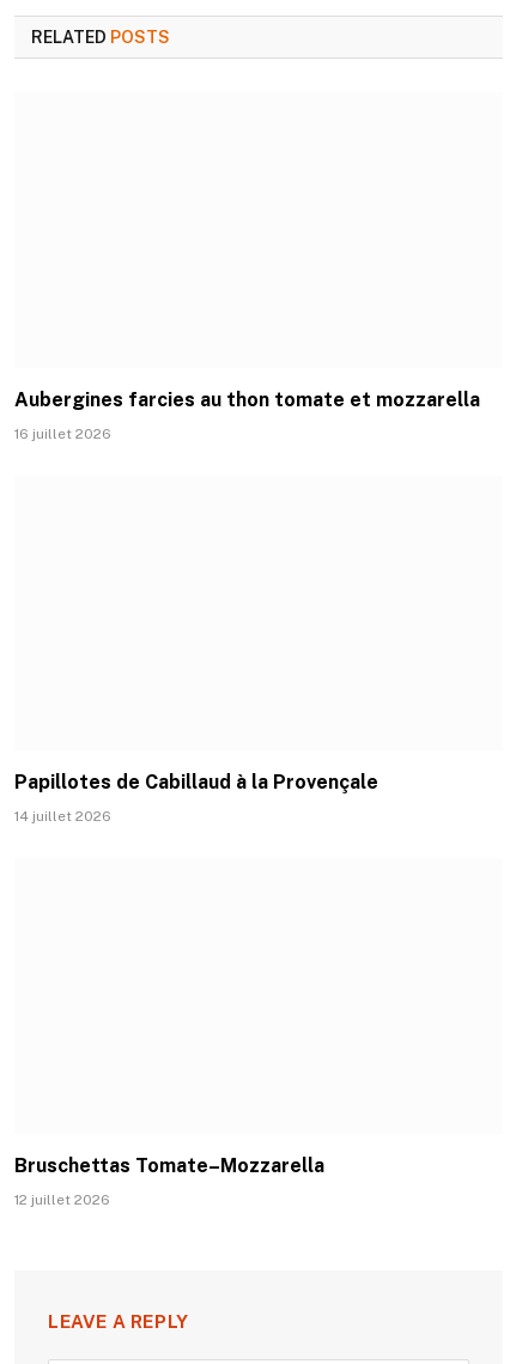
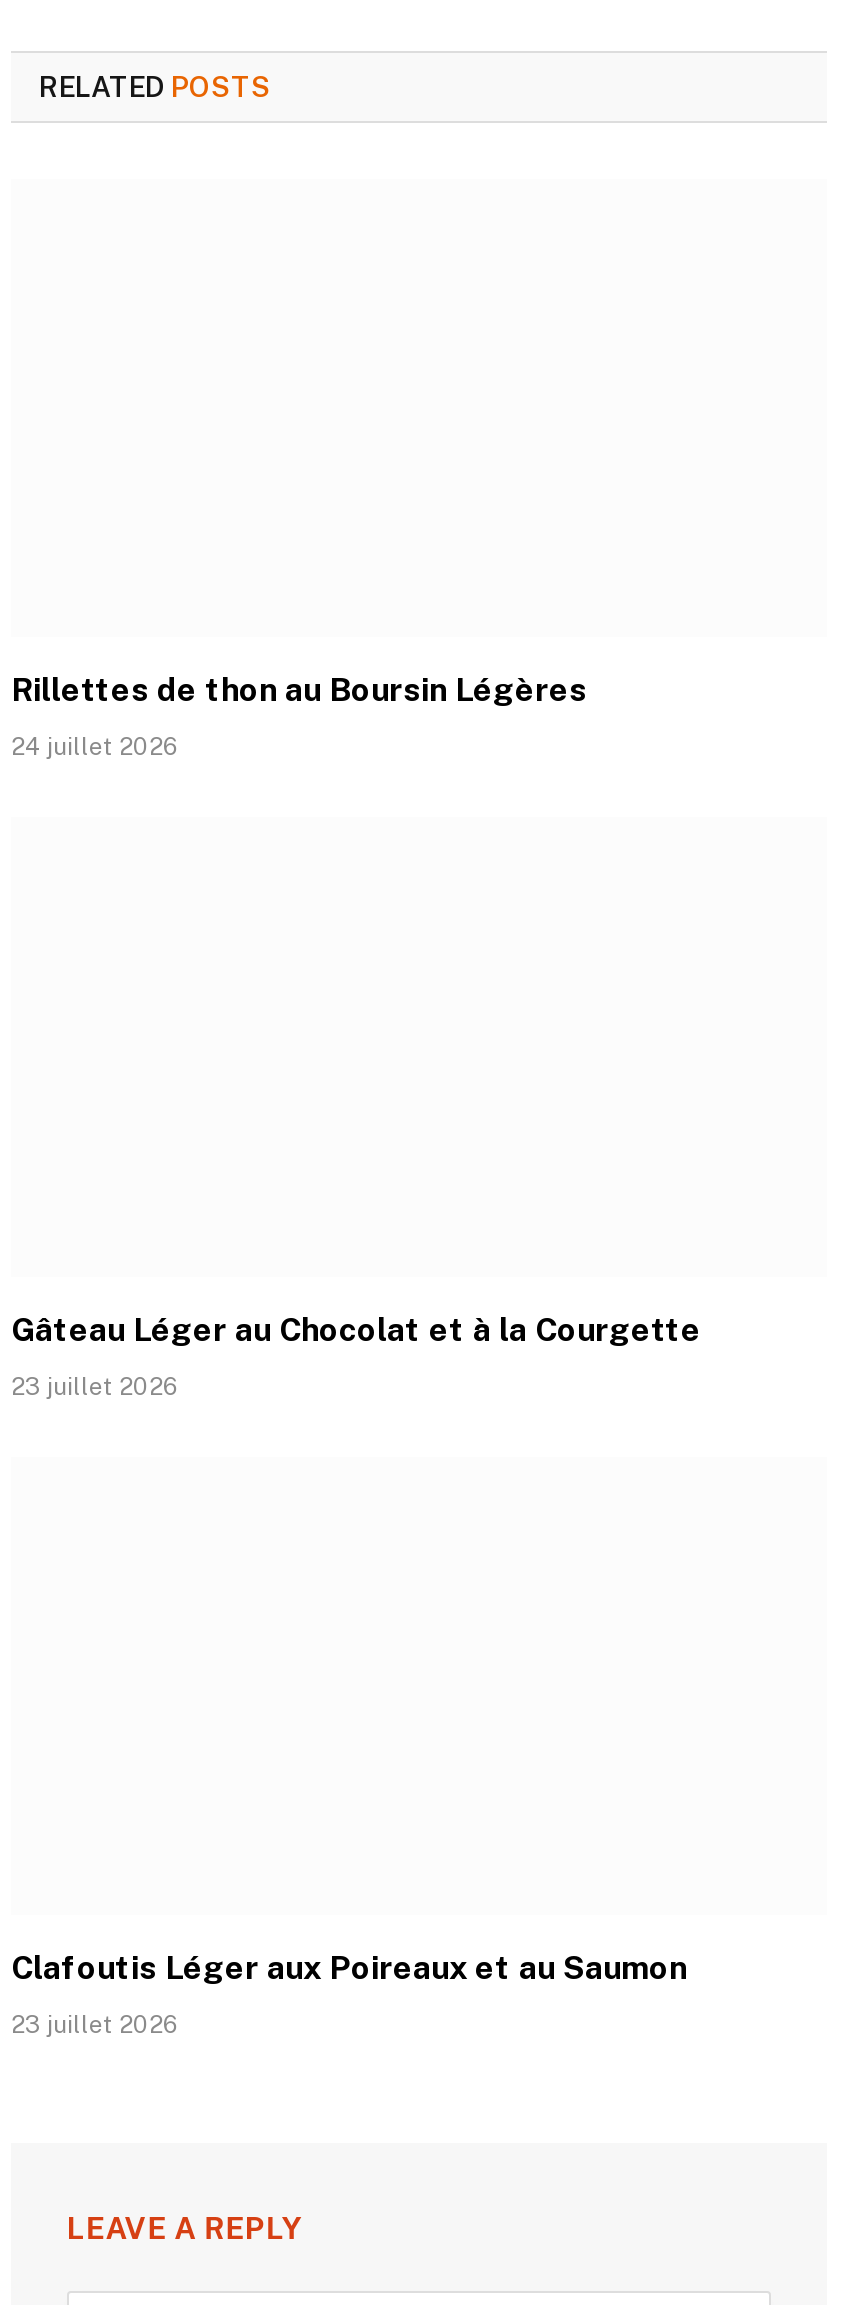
[14,388,480,411] Aubergines farcies au thon tomate et mozzarella -> [11,671,587,709] Rillettes de thon au Boursin Légères
[14,425,111,442] 16 juillet 2026 -> [11,733,179,761] 24 juillet 2026
[14,771,378,794] Papillotes de Cabillaud à la Provençale -> [11,1310,701,1348] Gâteau Léger au Chocolat et à la Courgette
[14,808,111,825] 14 juillet 2026 -> [11,1372,179,1400] 23 juillet 2026
[14,1154,324,1177] Bruschettas Tomate–Mozzarella -> [11,1949,687,1987] Clafoutis Léger aux Poireaux et au Saumon
[14,1191,110,1208] 12 juillet 2026 -> [11,2011,179,2039] 23 juillet 2026

